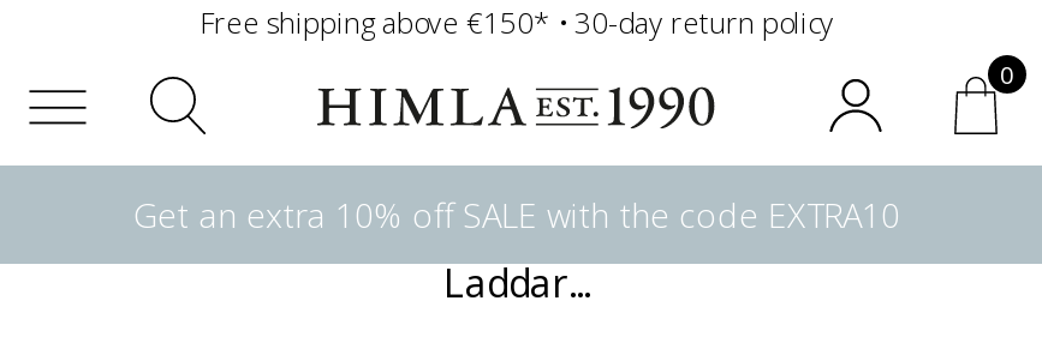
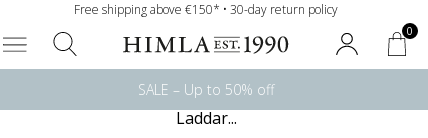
[133,192,900,237] Get an extra 10% off SALE with the code EXTRA10 -> [138,80,274,99] SALE – Up to 50% off

